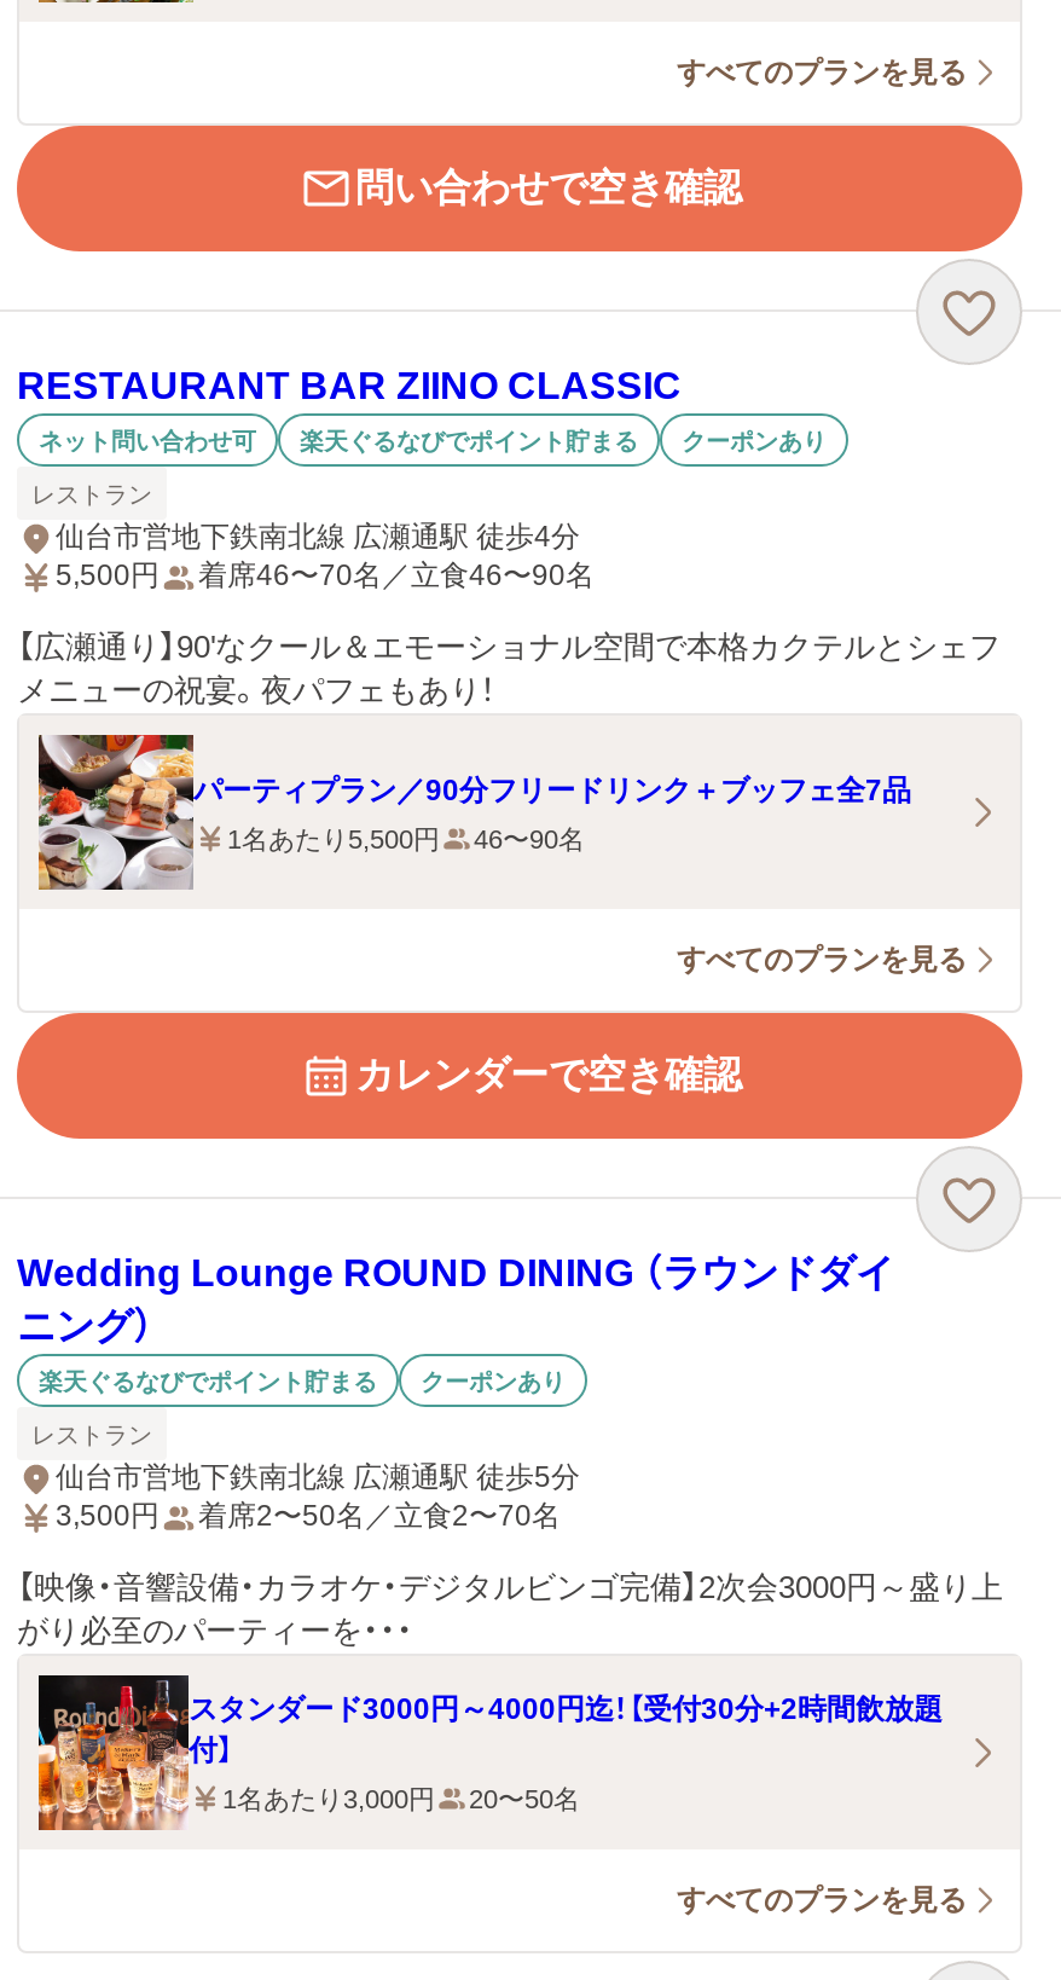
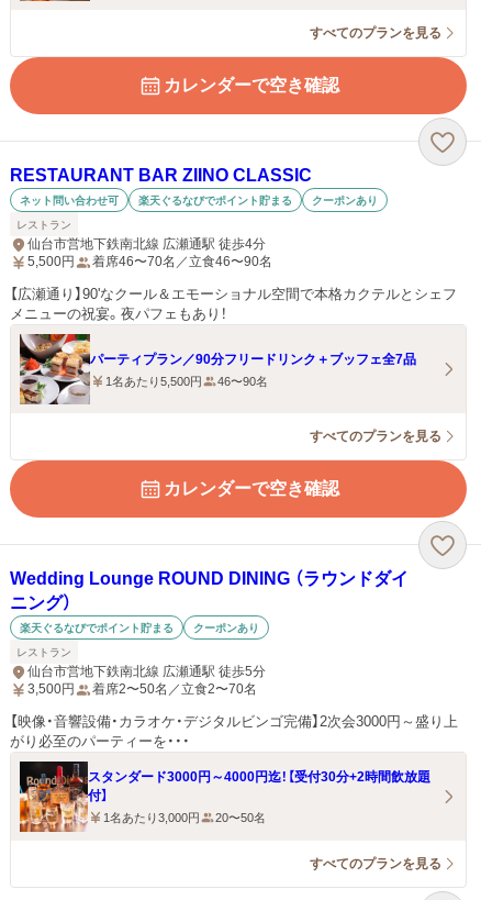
[355,167,742,208] 問い合わせで空き確認 -> [164,76,339,95] カレンダーで空き確認

